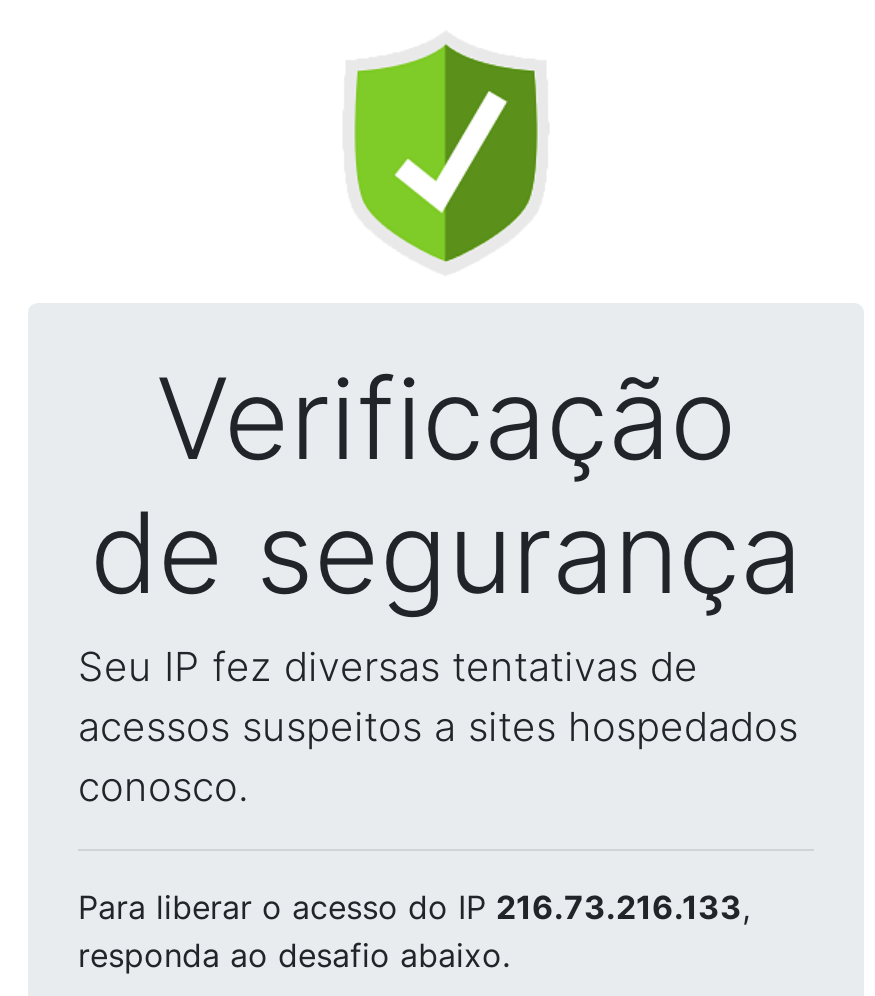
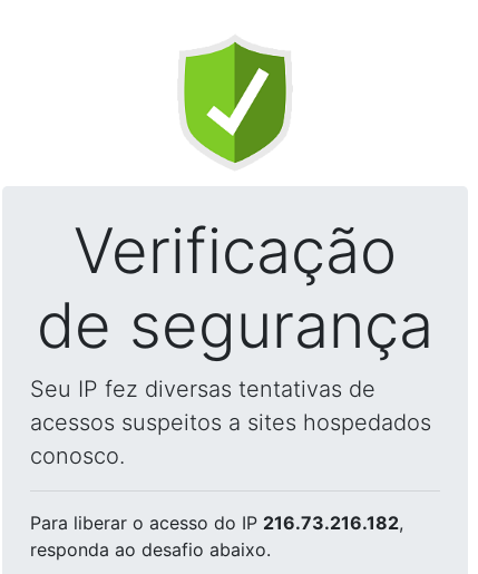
[78,887,750,927] Para liberar o acesso do IP 216.73.216.133, -> [30,512,403,534] Para liberar o acesso do IP 216.73.216.182,

